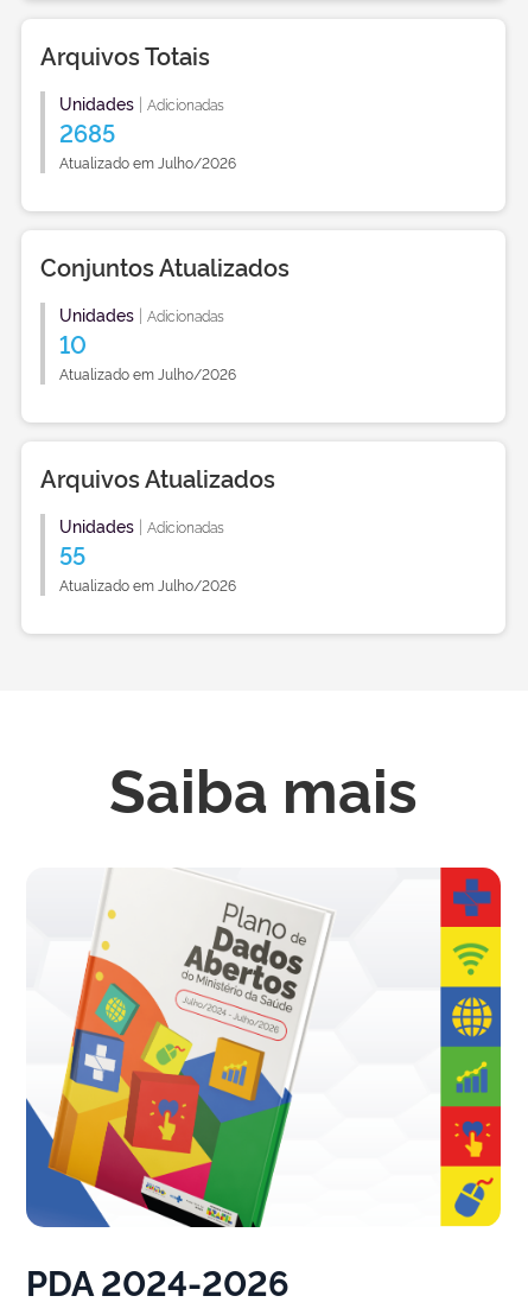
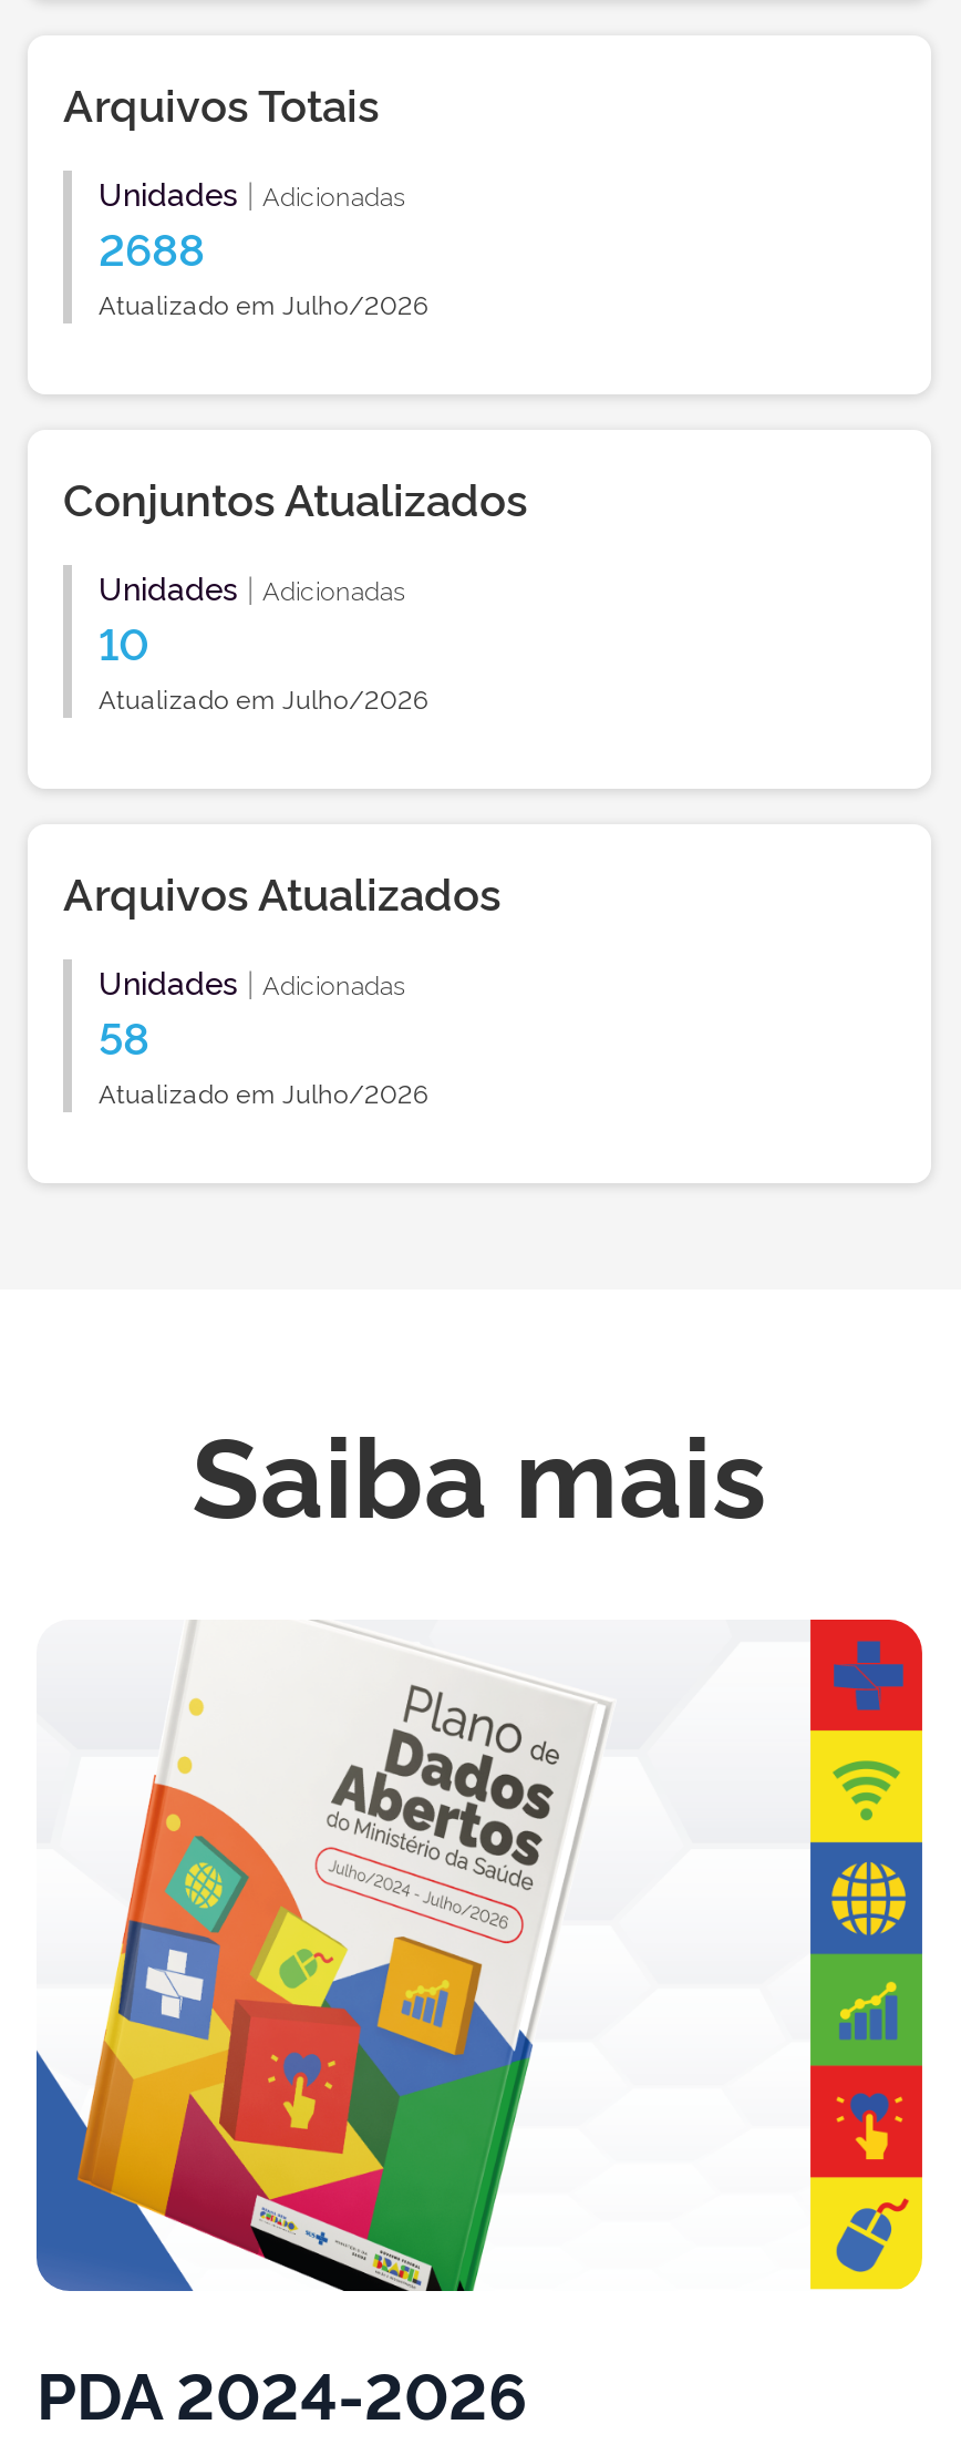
[59,115,115,148] 2685 -> [99,214,205,276] 2688
[59,537,85,570] 55 -> [99,1003,149,1065] 58

